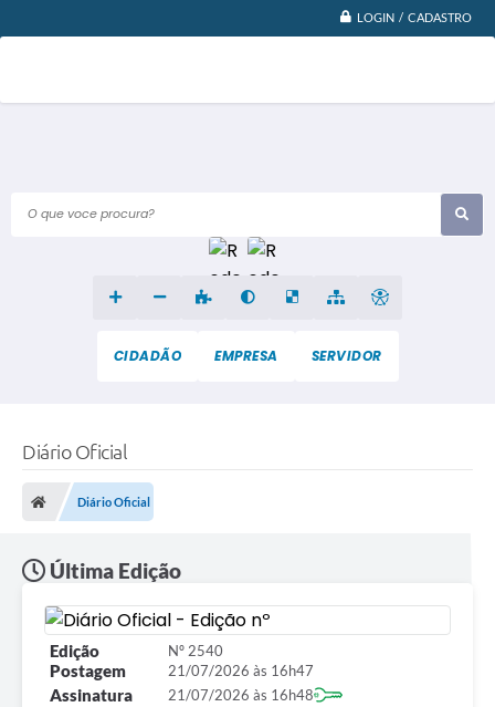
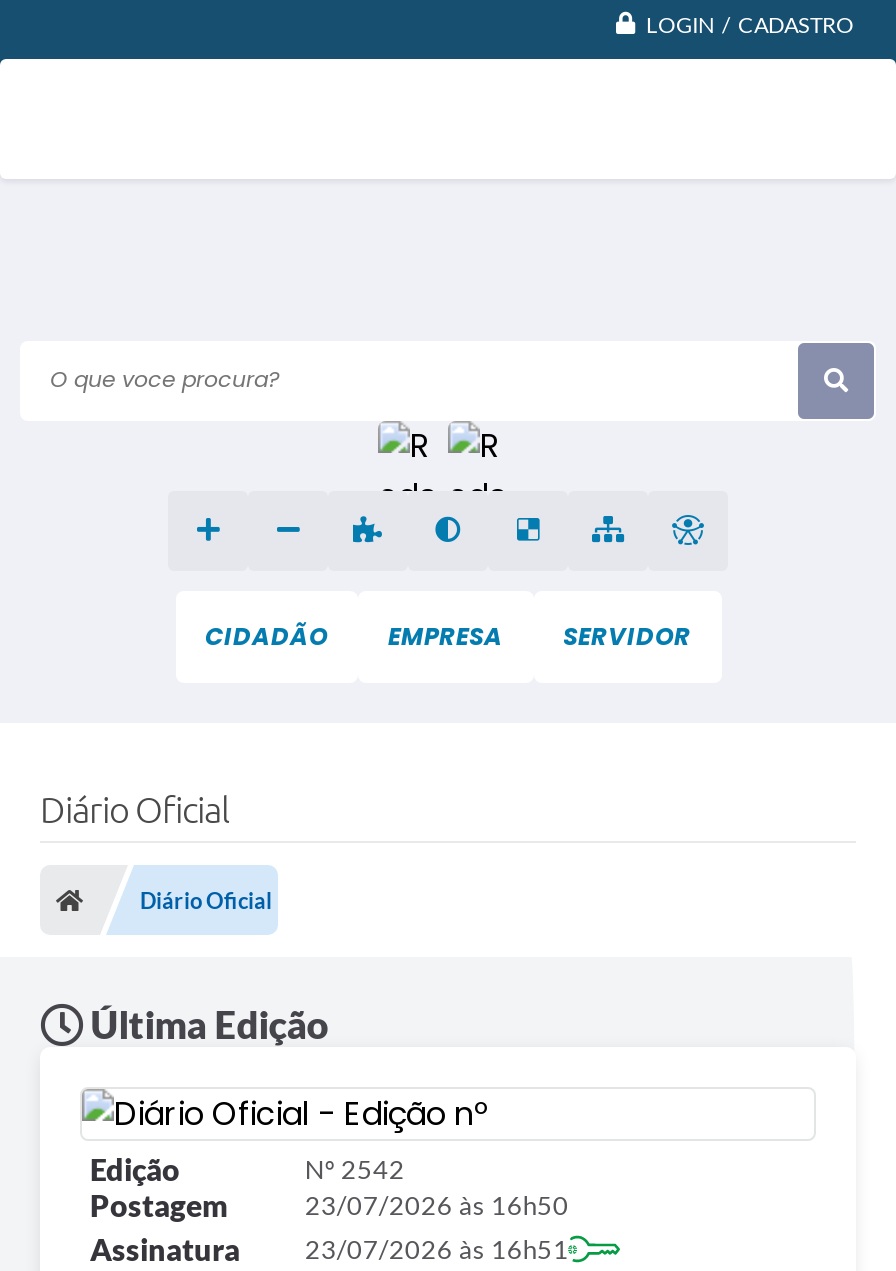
[168,642,224,659] Nº 2540 -> [305,1153,405,1185] Nº 2542
[168,661,314,679] 21/07/2026 às 16h47 -> [305,1189,569,1221] 23/07/2026 às 16h50
[168,686,314,703] 21/07/2026 às 16h48 -> [305,1233,569,1265] 23/07/2026 às 16h51

